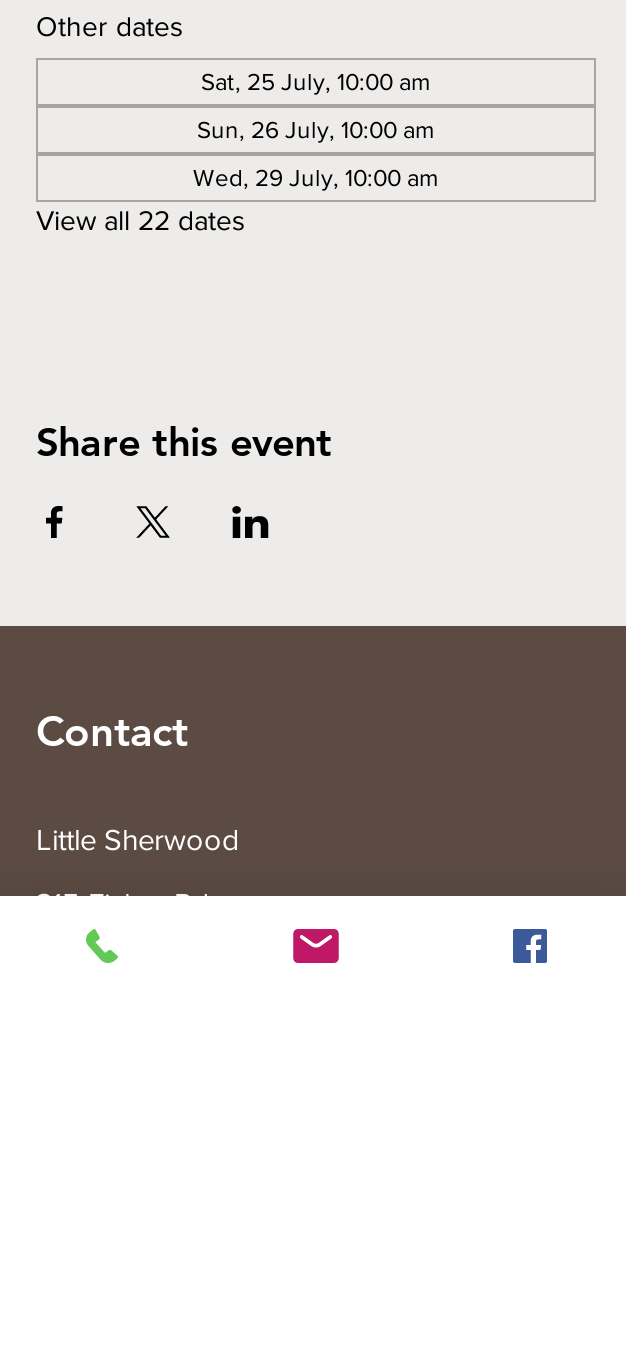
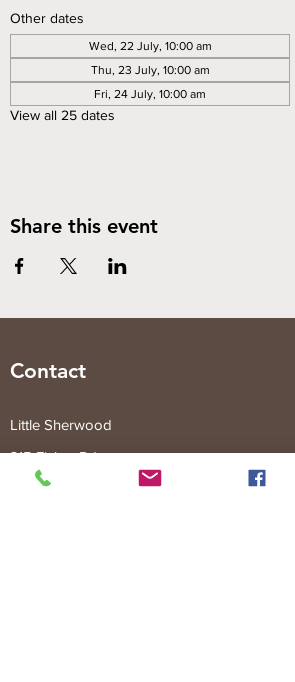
[201,68,431,96] Sat, 25 July, 10:00 am -> [88,39,211,53] Wed, 22 July, 10:00 am
[197,116,435,144] Sun, 26 July, 10:00 am -> [90,63,209,77] Thu, 23 July, 10:00 am
[193,164,439,192] Wed, 29 July, 10:00 am -> [94,87,206,101] Fri, 24 July, 10:00 am
[36,204,246,236] View all 22 dates -> [10,107,115,123] View all 25 dates

